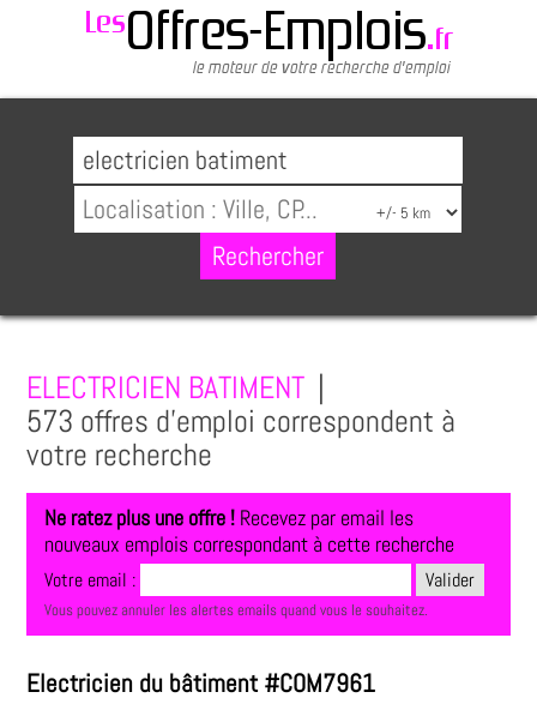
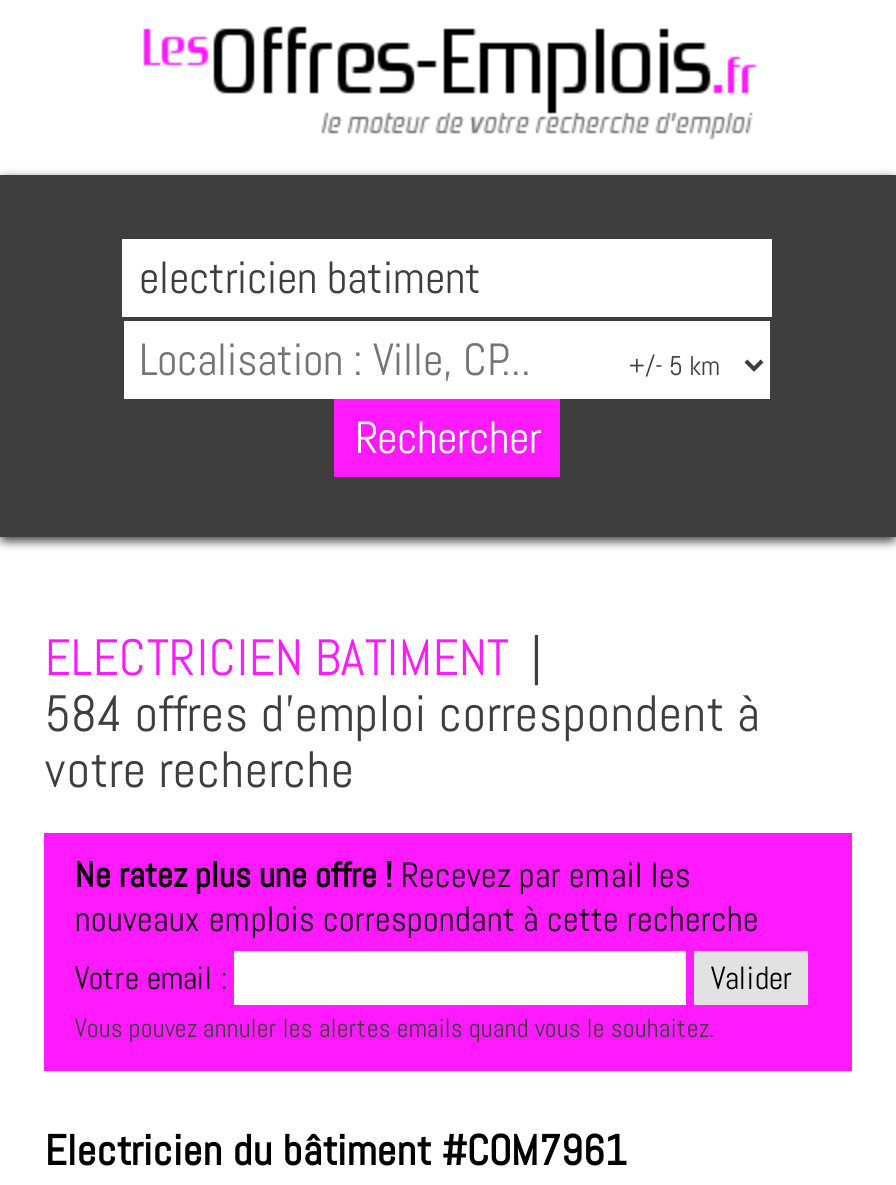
[27,402,456,441] 573 offres d'emploi correspondent à -> [45,681,761,747] 584 offres d'emploi correspondent à

